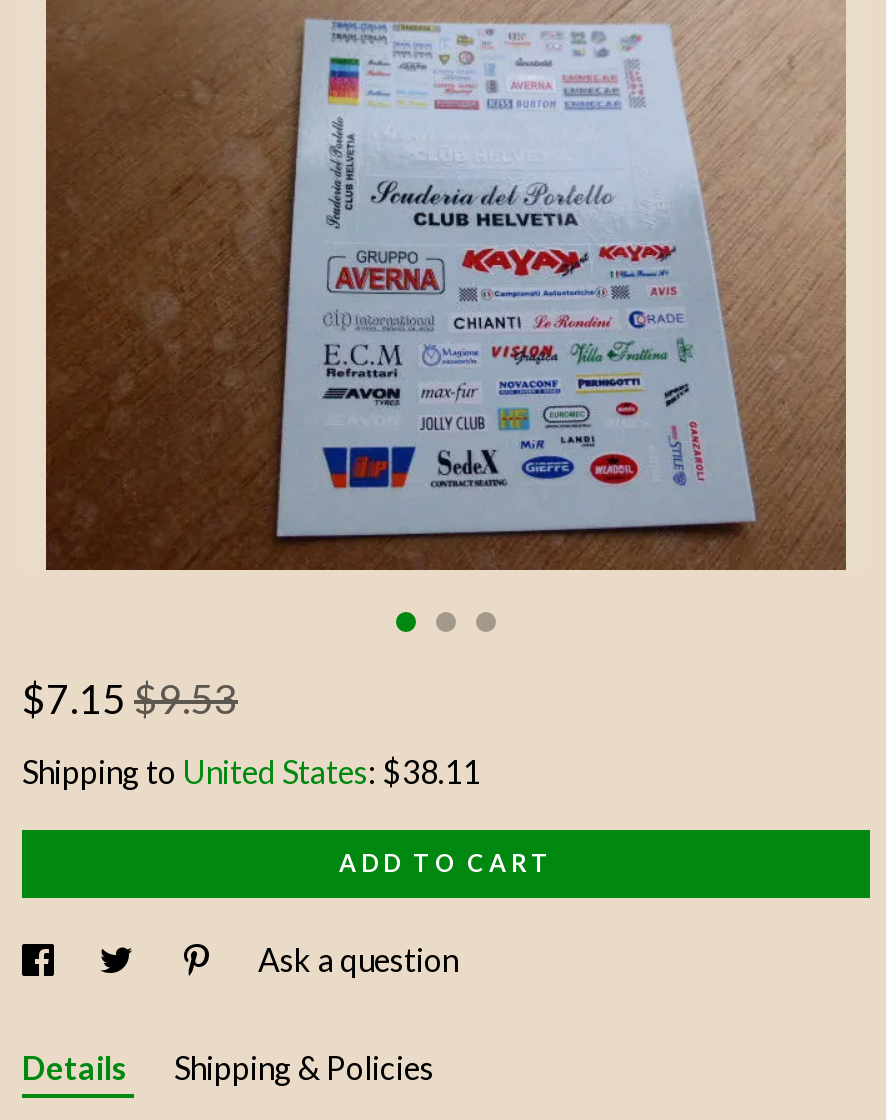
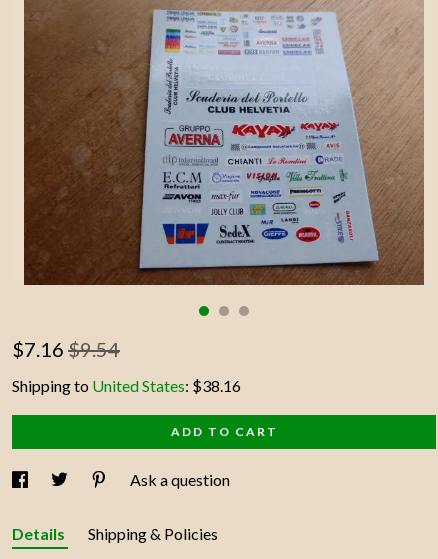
[22,674,238,722] $7.15 $9.53 -> [12,337,120,361] $7.16 $9.54
[22,752,480,790] Shipping to United States: $38.11 -> [12,376,241,395] Shipping to United States: $38.16

